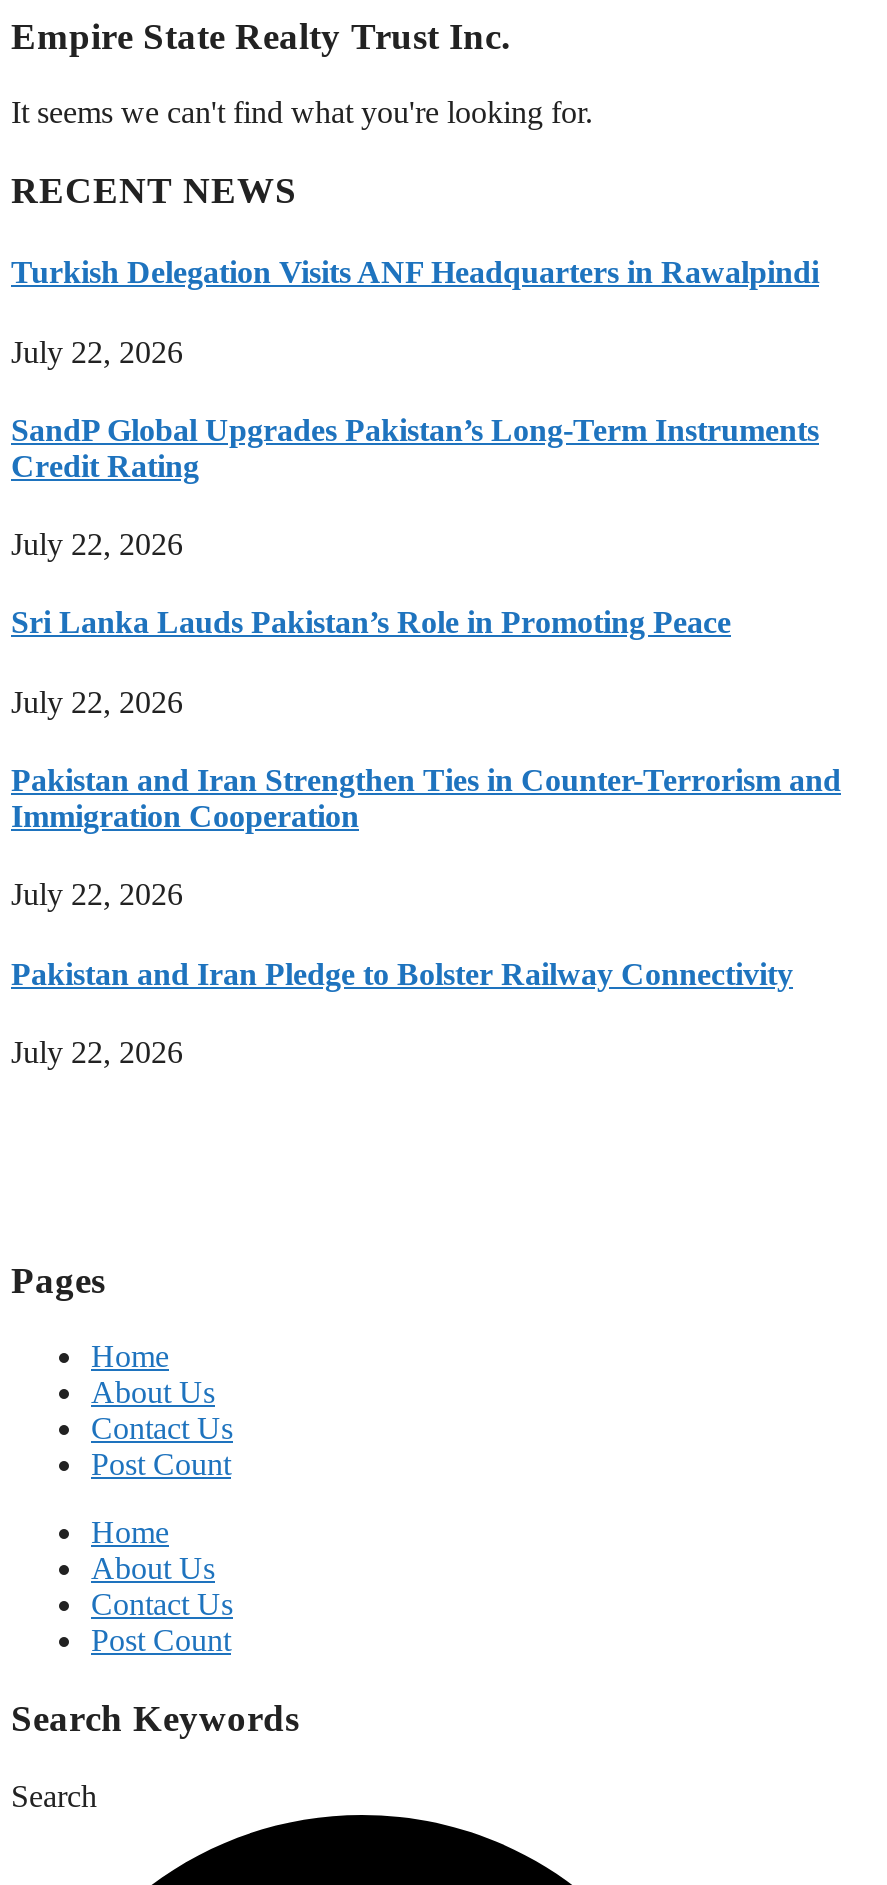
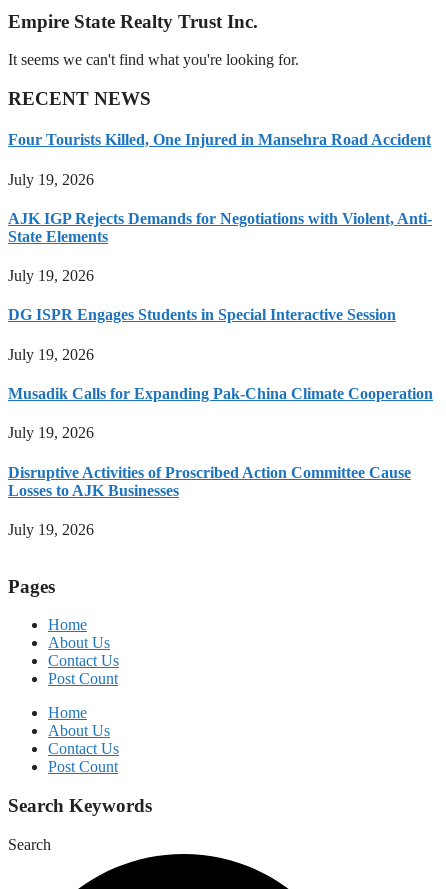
[11,256,819,290] Turkish Delegation Visits ANF Headquarters in Rawalpindi -> [8,131,431,148] Four Tourists Killed, One Injured in Mansehra Road Accident
[11,334,183,368] July 22, 2026 -> [8,171,94,188] July 19, 2026
[11,413,819,483] SandP Global Upgrades Pakistan’s Long-Term Instruments | Credit Rating -> [8,210,432,245] AJK IGP Rejects Demands for Negotiations with Violent, Anti- | State Elements
[11,527,183,561] July 22, 2026 -> [8,267,94,284] July 19, 2026
[11,606,731,640] Sri Lanka Lauds Pakistan’s Role in Promoting Peace -> [8,306,396,323] DG ISPR Engages Students in Special Interactive Session
[11,685,183,719] July 22, 2026 -> [8,346,94,363] July 19, 2026
[11,763,841,833] Pakistan and Iran Strengthen Ties in Counter-Terrorism and | Immigration Cooperation -> [8,385,433,402] Musadik Calls for Expanding Pak-China Climate Cooperation
[11,878,183,912] July 22, 2026 -> [8,424,94,441] July 19, 2026
[11,956,793,990] Pakistan and Iran Pledge to Bolster Railway Connectivity -> [8,463,411,498] Disruptive Activities of Proscribed Action Committee Cause | Losses to AJK Businesses
[11,1035,183,1069] July 22, 2026 -> [8,521,94,538] July 19, 2026

